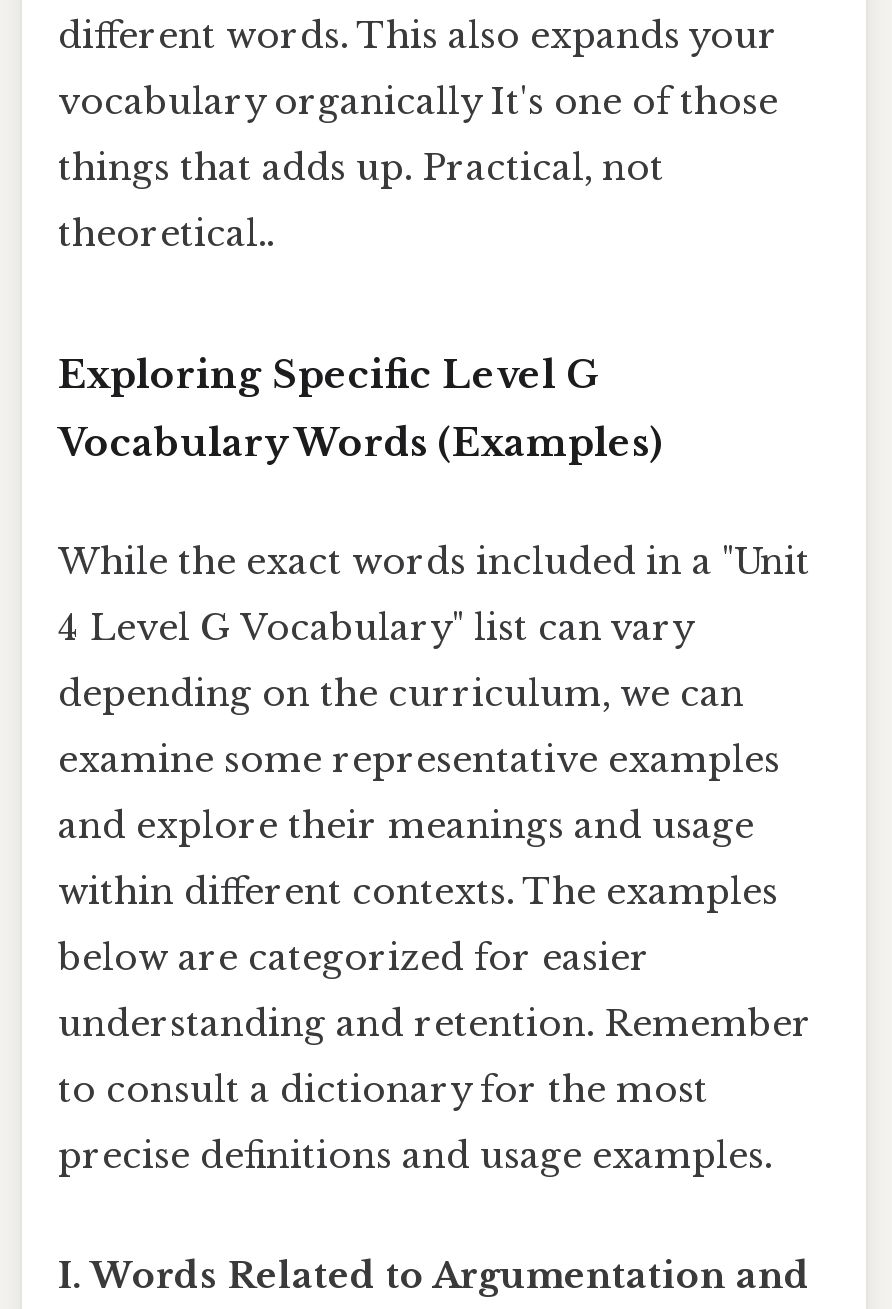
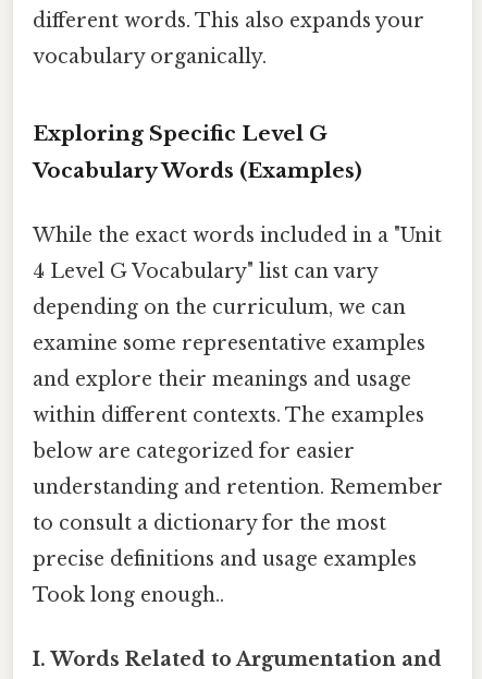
[58,80,778,256] vocabulary organically It's one of those | things that adds up. Practical, not | theoretical.. -> [33,45,267,69] vocabulary organically.
moved [58,352,812,1112] -> [33,121,443,535]: Exploring Specific Level G | Vocabulary Words (Examples) | While the exact words included in a "Unit | ... | understanding and retention. Remember | to consult a dictionary for the most
[58,1134,772,1178] precise definitions and usage examples. -> [33,547,417,607] precise definitions and usage examples | Took long enough..

